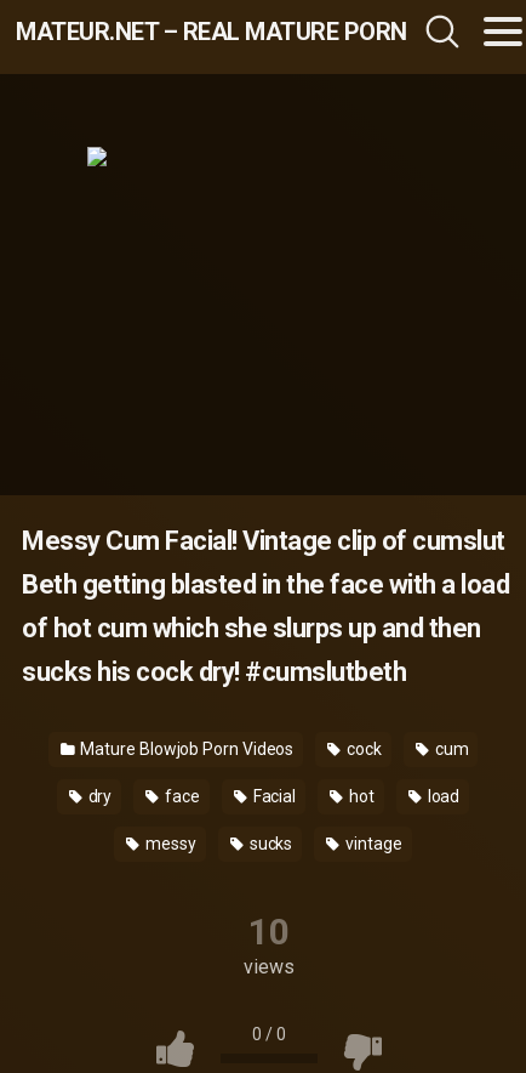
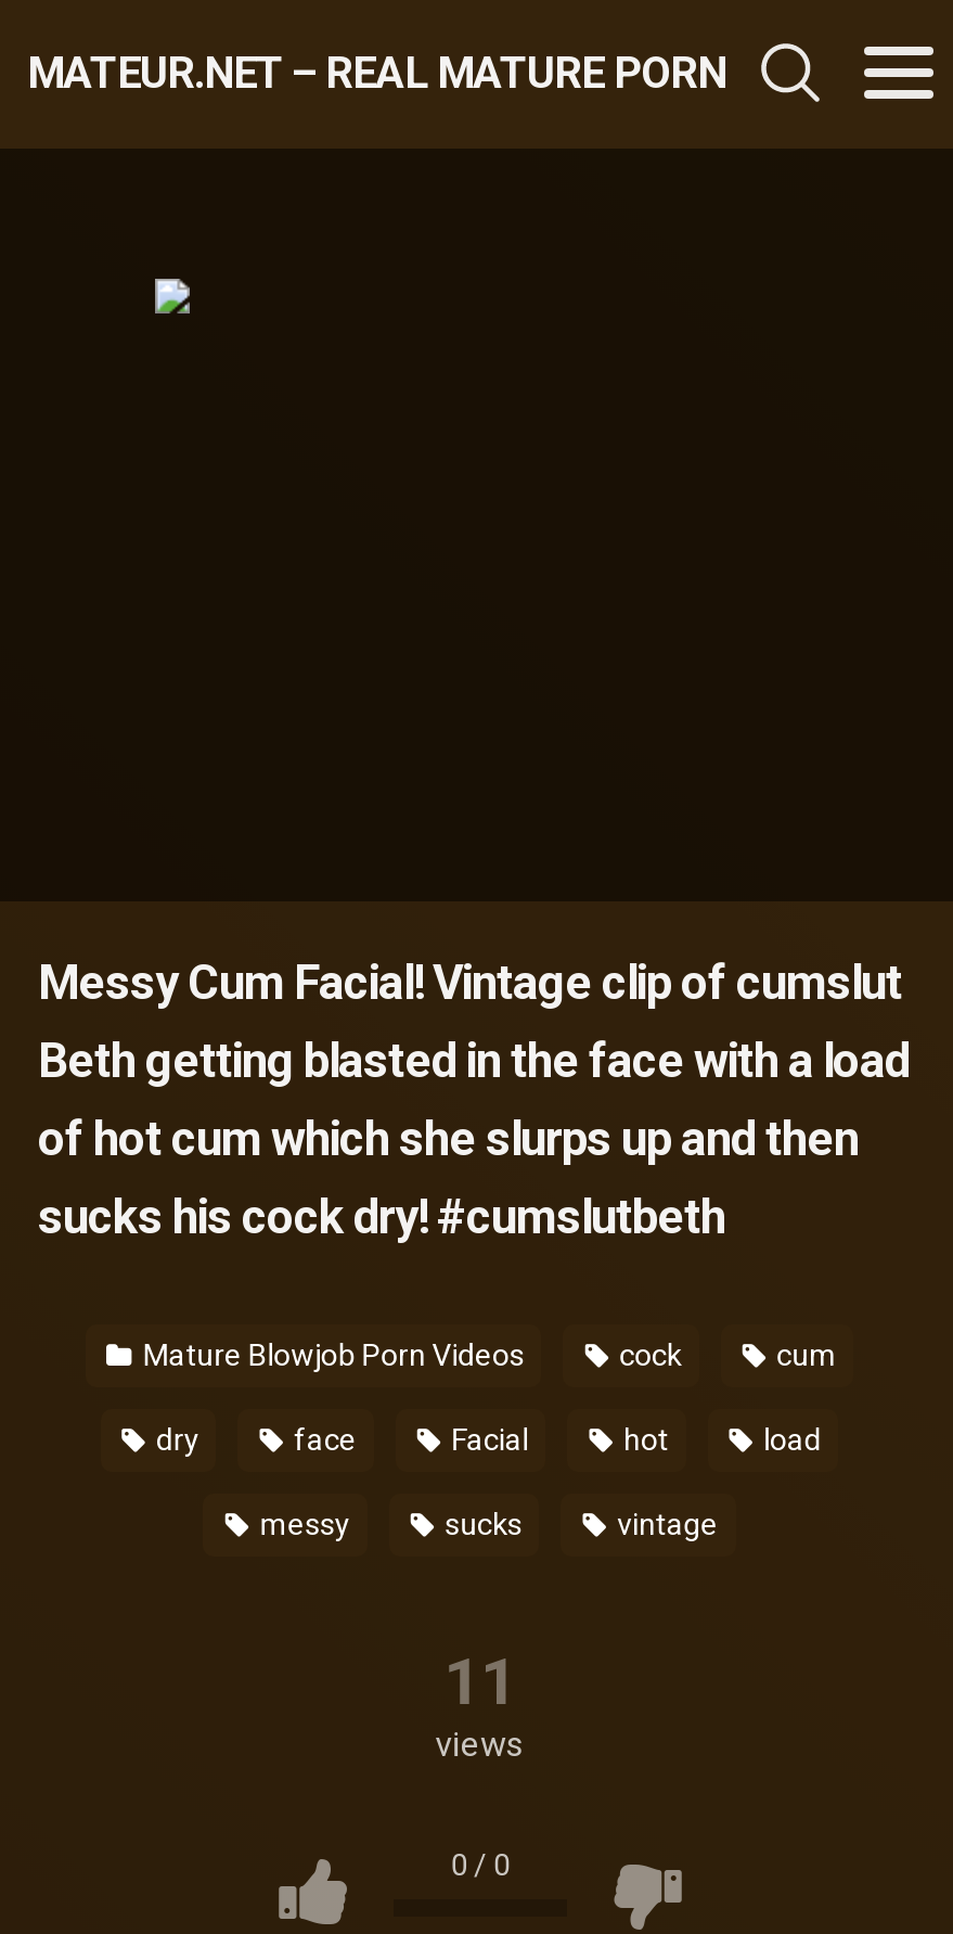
[249,910,290,953] 10 -> [444,1643,517,1719] 11

